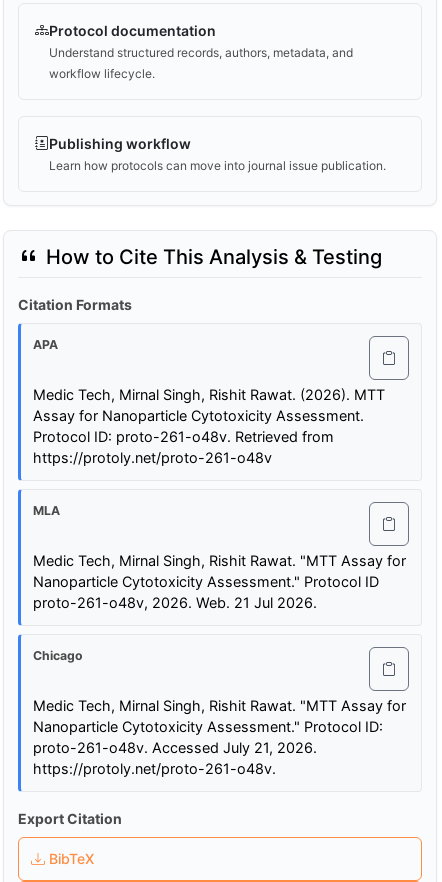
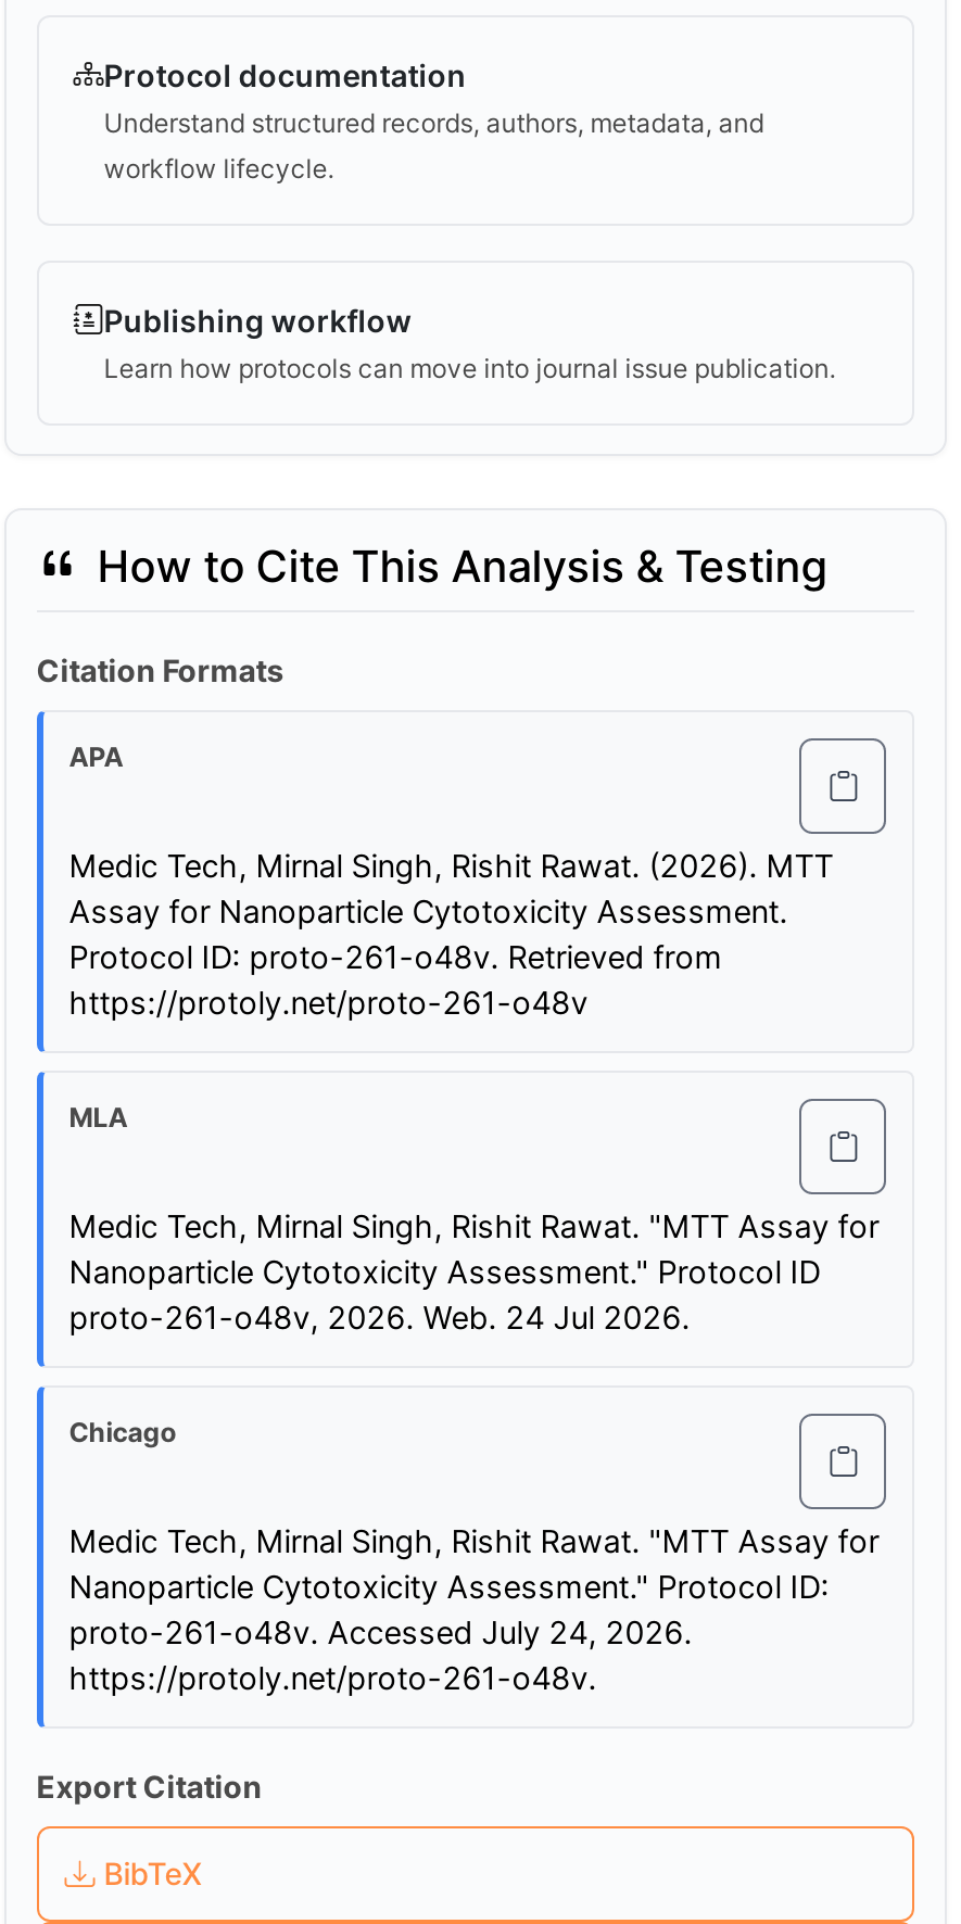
[33,594,317,611] proto-261-o48v, 2026. Web. 21 Jul 2026. -> [69,1298,690,1335] proto-261-o48v, 2026. Web. 24 Jul 2026.
[33,739,317,756] proto-261-o48v. Accessed July 21, 2026. -> [69,1613,692,1650] proto-261-o48v. Accessed July 24, 2026.

